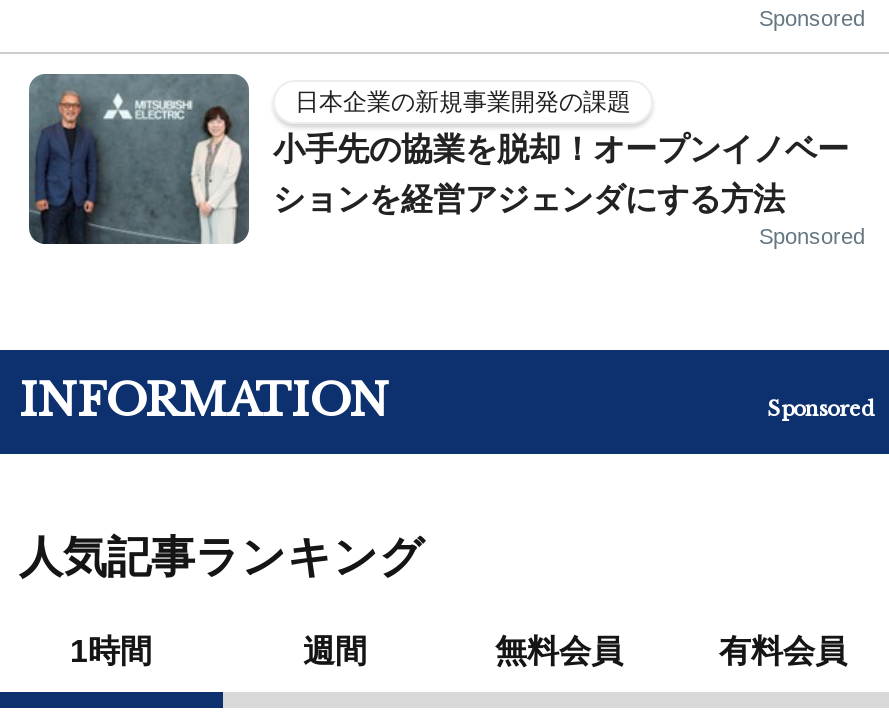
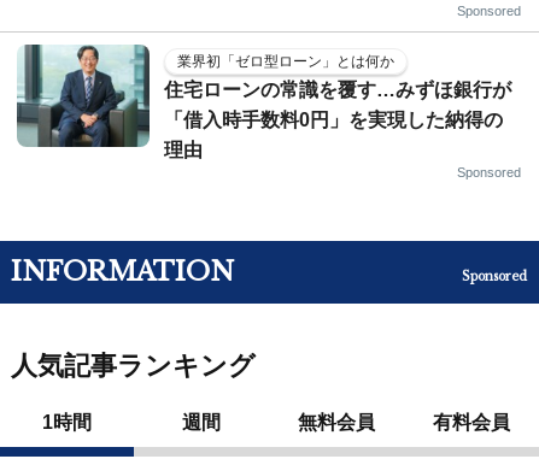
[29,74,849,246] [image] | 日本企業の新規事業開発の課題 | 小手先の協業を脱却！オープンイノベー | ションを経営アジェンダにする方法 -> [18,45,511,160] [image] | 業界初「ゼロ型ローン」とは何か | 住宅ローンの常識を覆す…みずほ銀行が | 「借入時手数料0円」を実現した納得の | 理由

